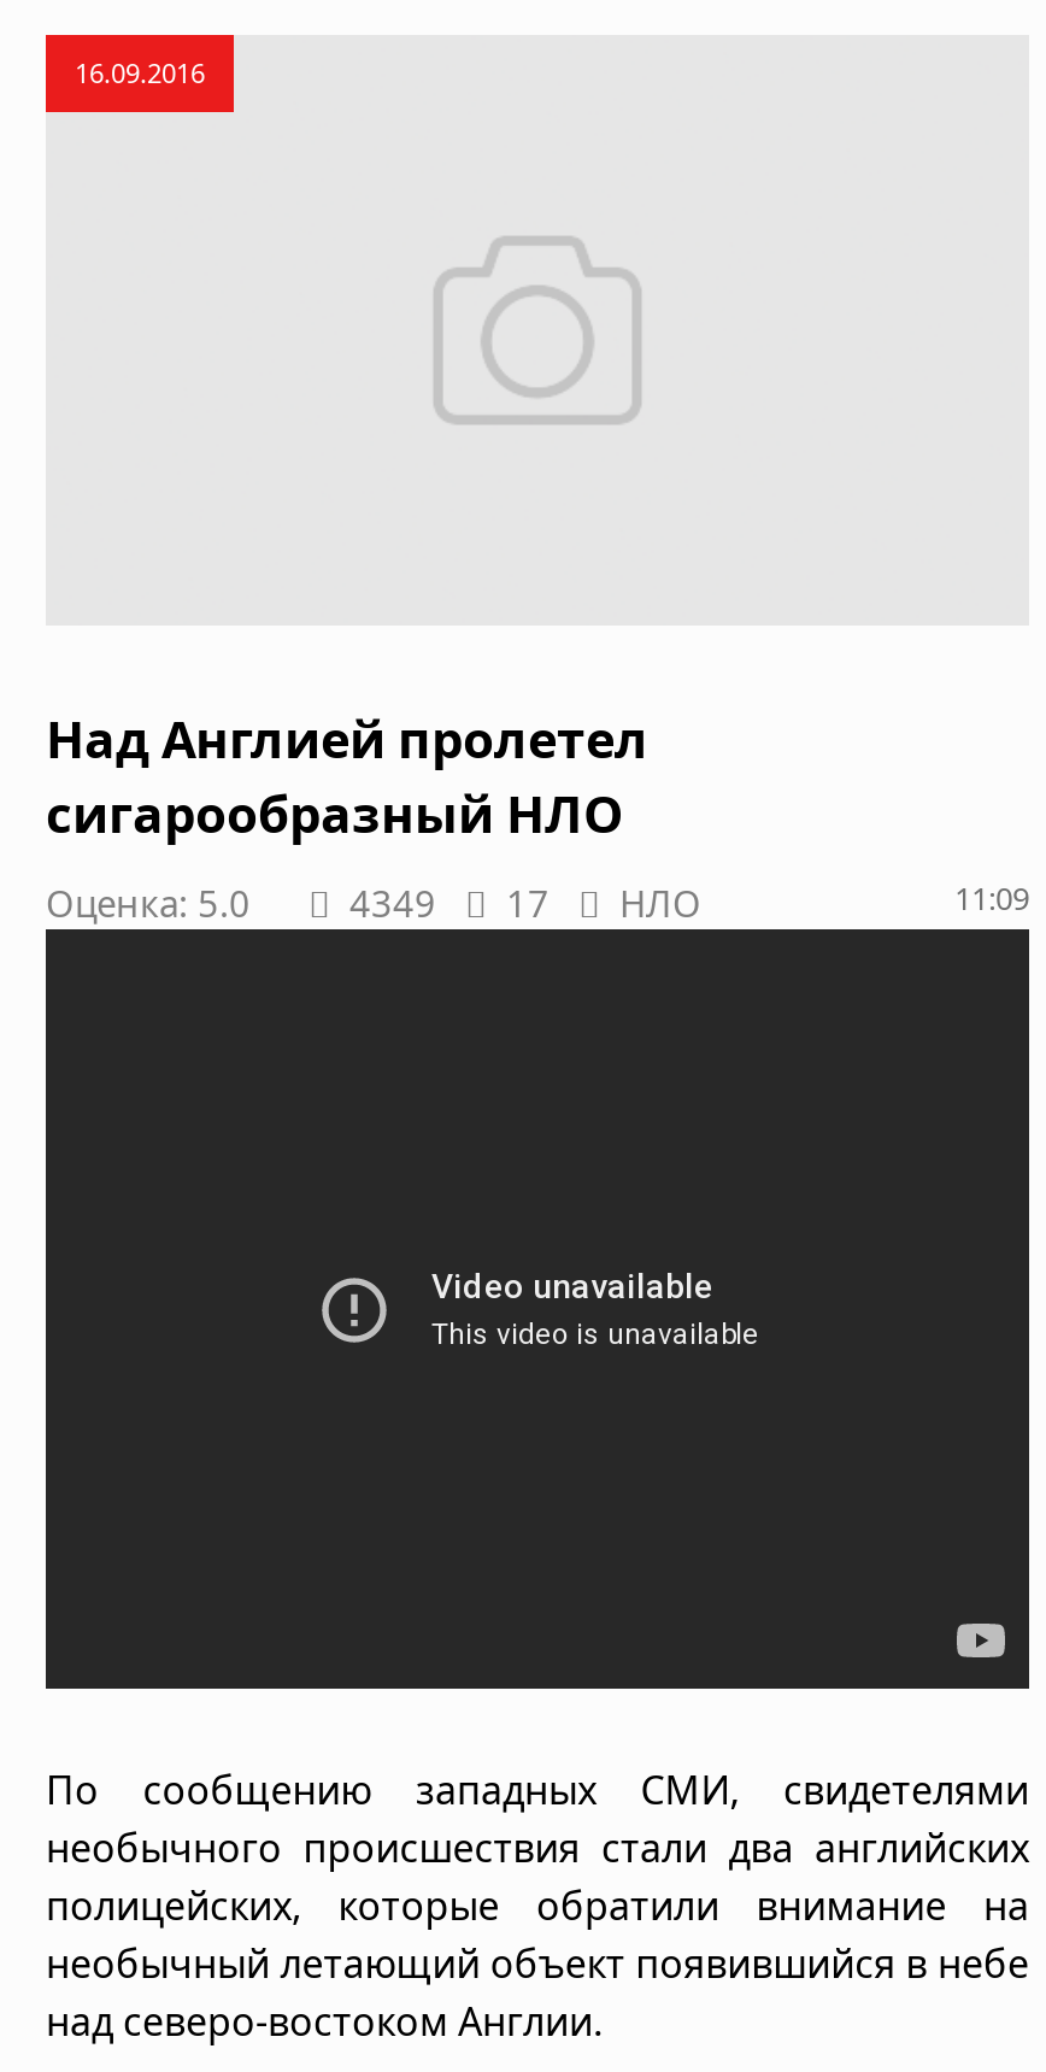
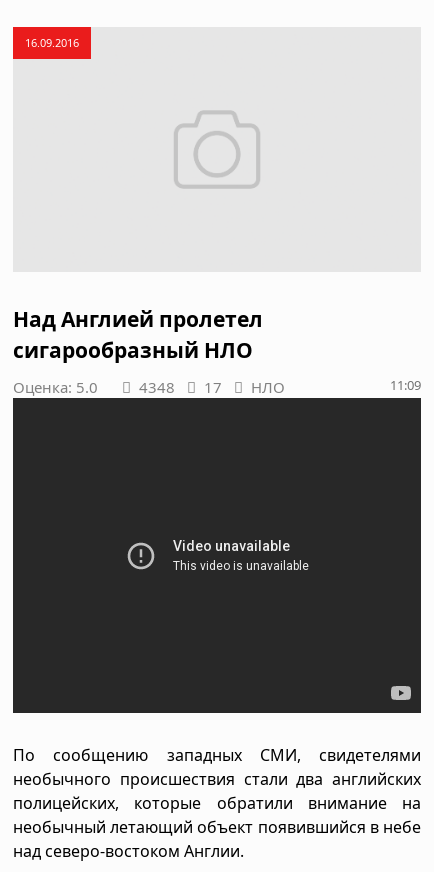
[46,878,701,926] Оценка: 5.0 4349 17 НЛО -> [13,377,285,397] Оценка: 5.0 4348 17 НЛО

